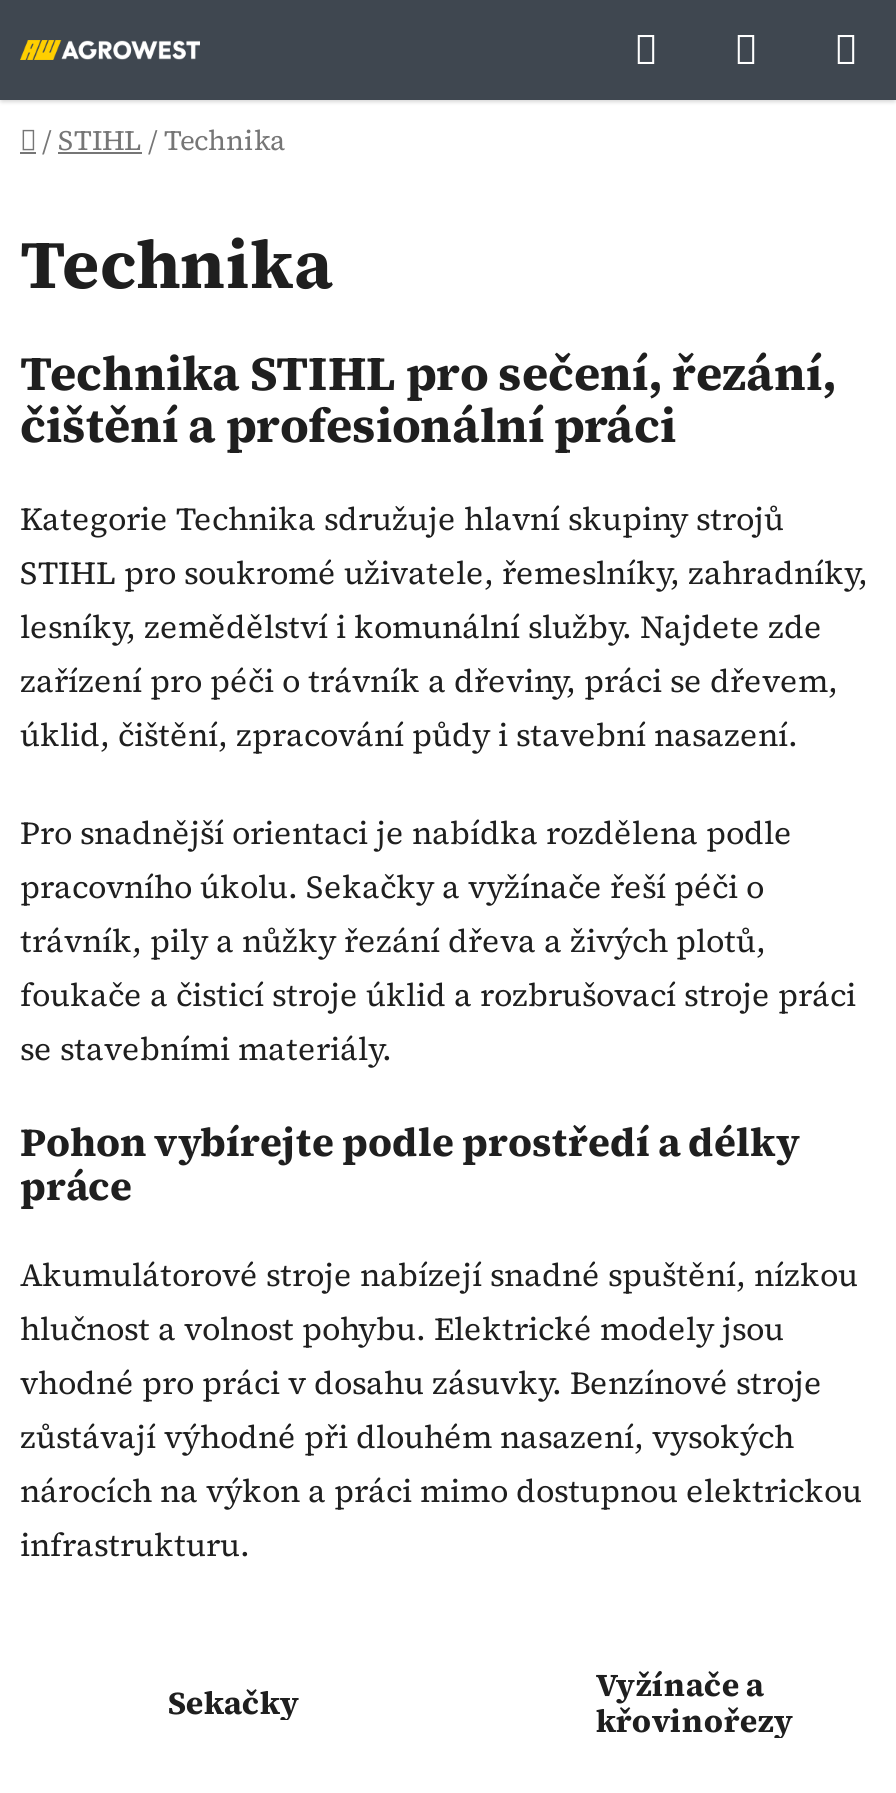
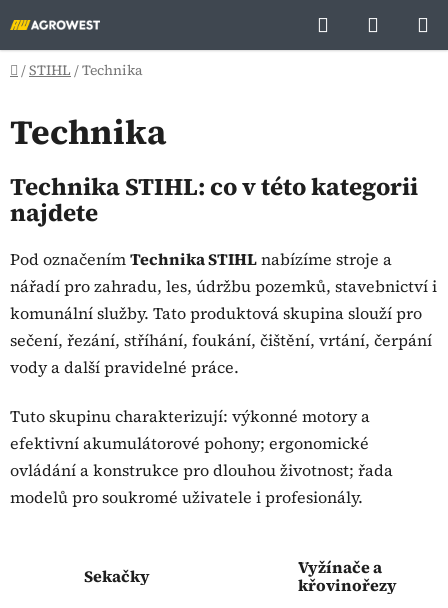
[20,339,868,1565] Technika STIHL pro sečení, řezání, | čištění a profesionální práci | Kategorie Technika sdružuje hlavní skupiny strojů | STIHL pro soukromé uživatele, řemeslníky, zahradníky, | lesníky, zemědělství i komunální služby. Najdete zde | zařízení pro péči o trávník a dřeviny, práci se dřevem, | úklid, čištění, zpracování půdy i stavební nasazení. | Pro snadnější orientaci je nabídka rozdělena podle | pracovního úkolu. Sekačky a vyžínače řeší péči o | trávník, pily a nůžky řezání dřeva a živých plotů, | foukače a čisticí stroje úklid a rozbrušovací stroje práci | se stavebními materiály. | Pohon vybírejte podle prostředí a délky | práce | Akumulátorové stroje nabízejí snadné spuštění, nízkou | hlučnost a volnost pohybu. Elektrické modely jsou | vhodné pro práci v dosahu zásuvky. Benzínové stroje | zůstávají výhodné při dlouhém nasazení, vysokých | nárocích na výkon a práci mimo dostupnou elektrickou | infrastrukturu. -> [10,170,437,508] Technika STIHL: co v této kategorii | najdete | Pod označením Technika STIHL nabízíme stroje a | nářadí pro zahradu, les, údržbu pozemků, stavebnictví i | komunální služby. Tato produktová skupina slouží pro | sečení, řezání, stříhání, foukání, čištění, vrtání, čerpání | vody a další pravidelné práce. | Tuto skupinu charakterizují: výkonné motory a | efektivní akumulátorové pohony; ergonomické | ovládání a konstrukce pro dlouhou životnost; řada | modelů pro soukromé uživatele i profesionály.

